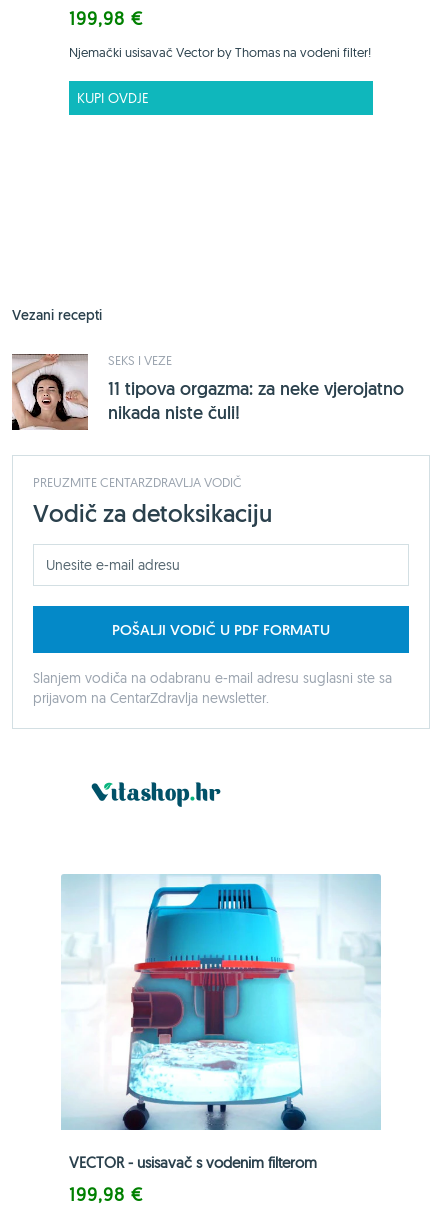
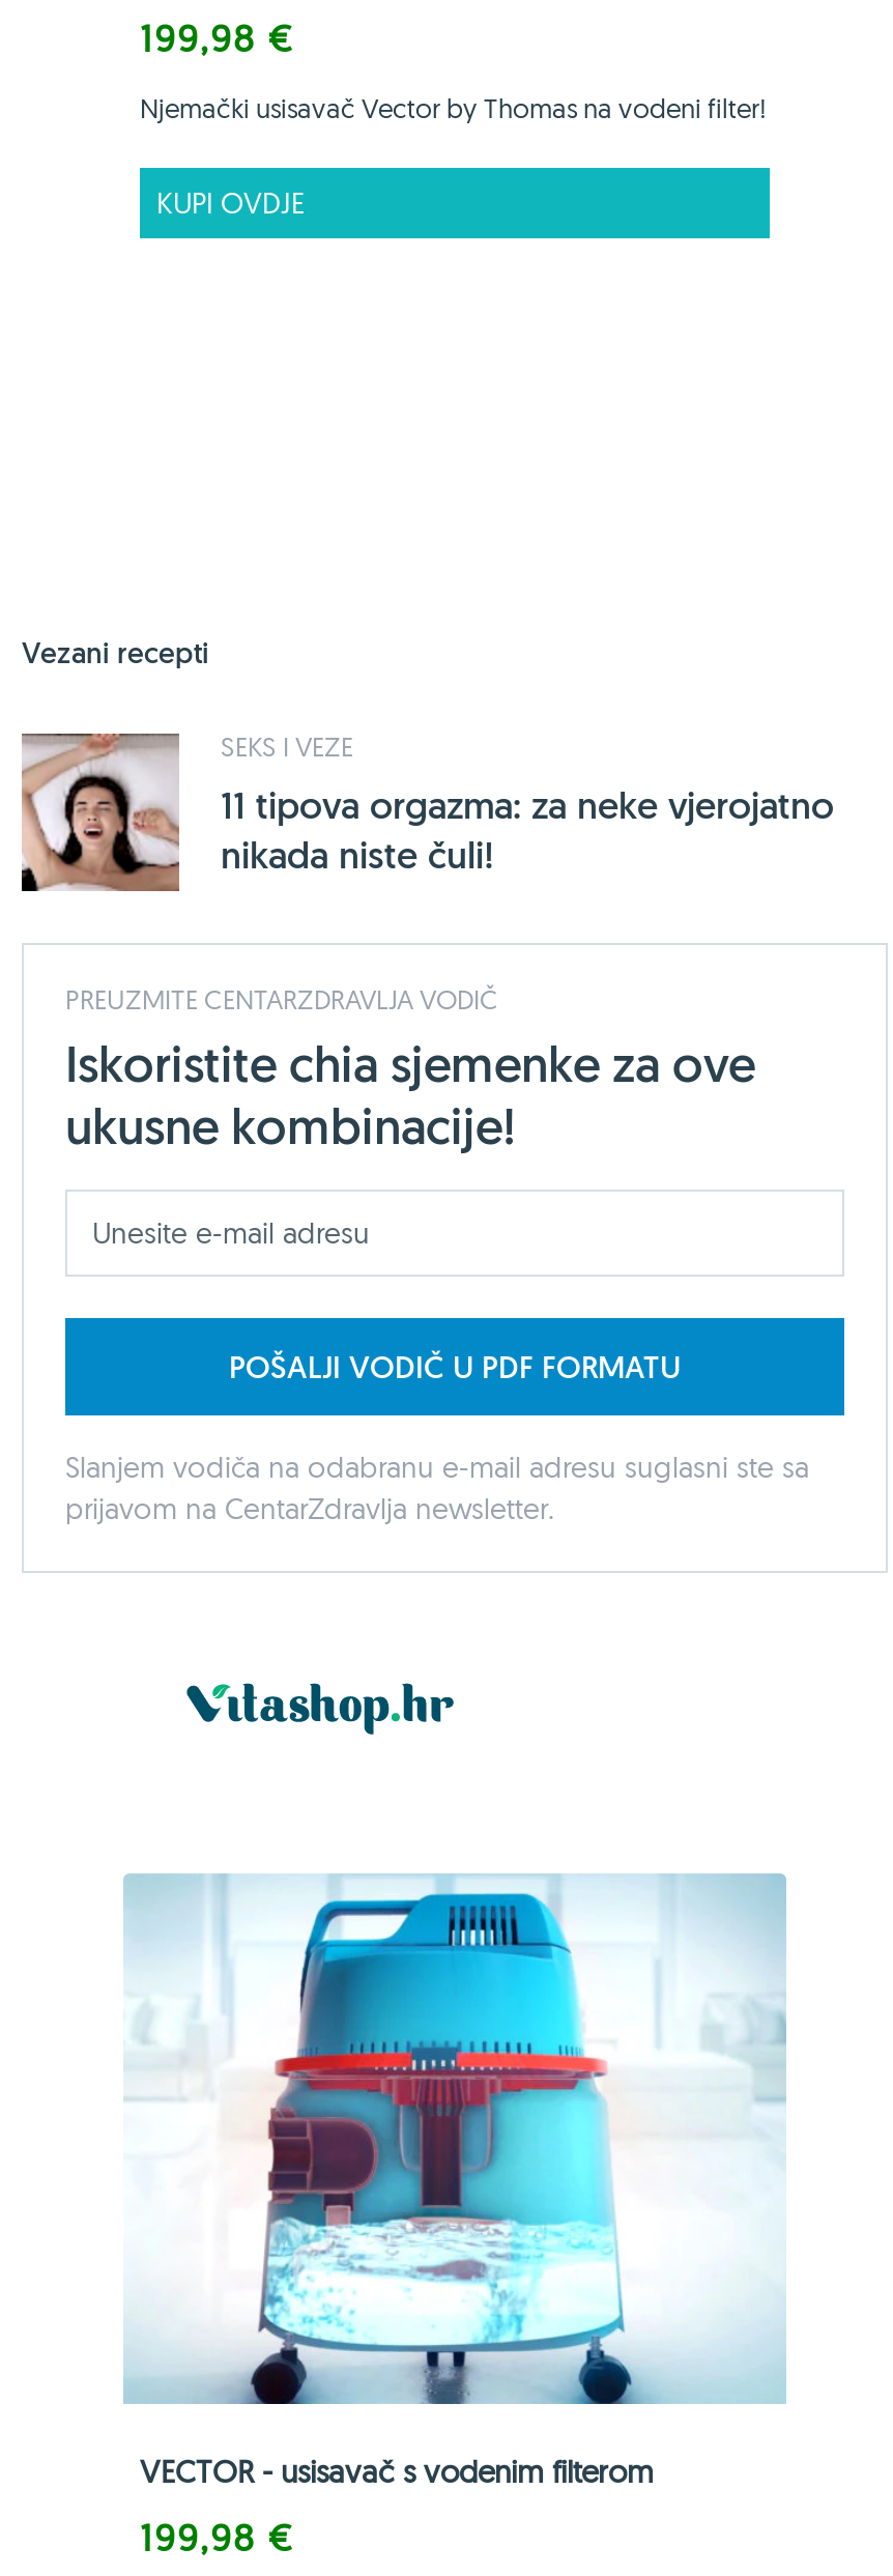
[33,498,272,529] Vodič za detoksikaciju -> [65,1032,755,1158] Iskoristite chia sjemenke za ove | ukusne kombinacije!

